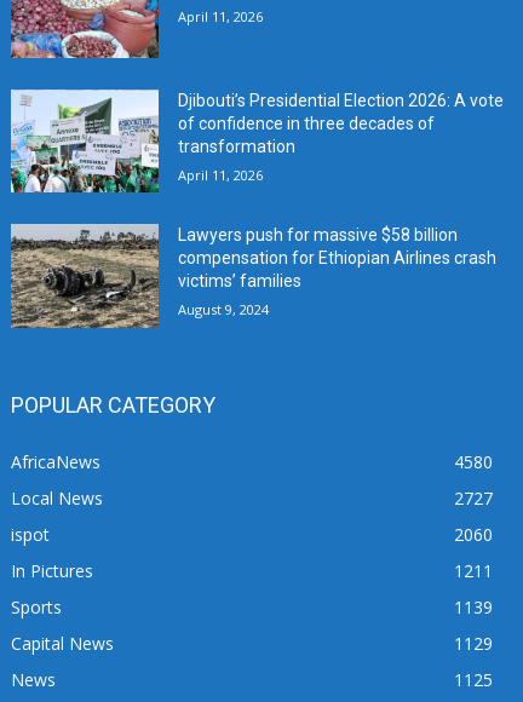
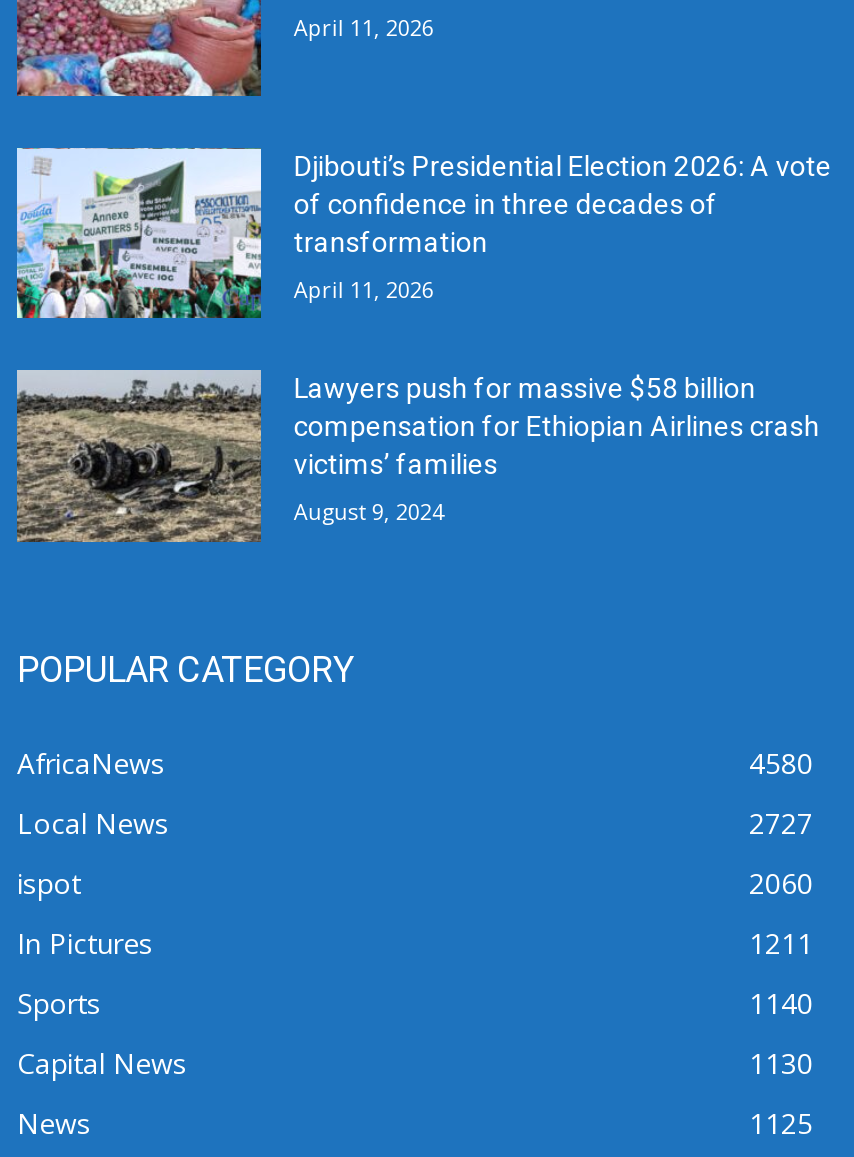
[454,595,493,618] 1139 -> [749,984,813,1022] 1140
[454,632,493,655] 1129 -> [749,1044,813,1082] 1130

